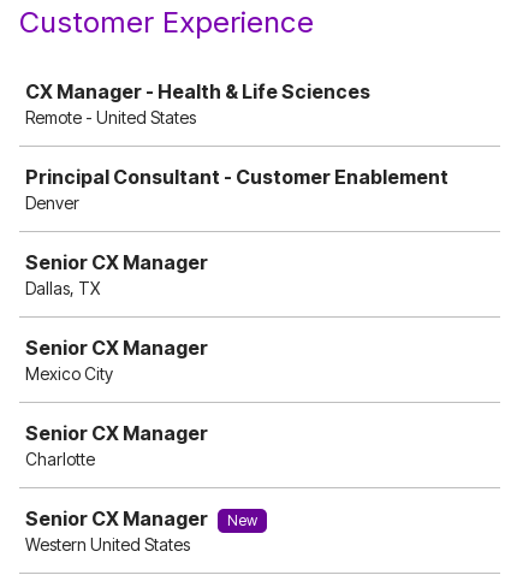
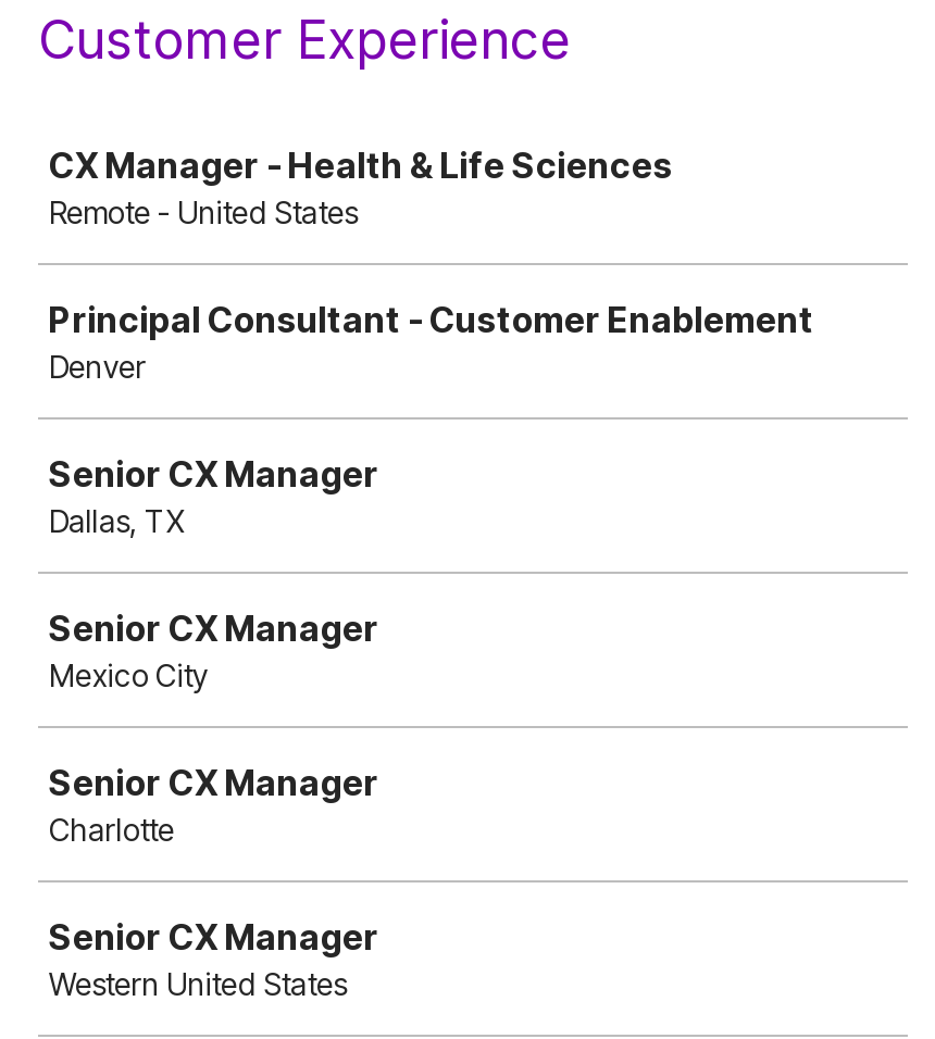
[227,511,257,529] New -> none

